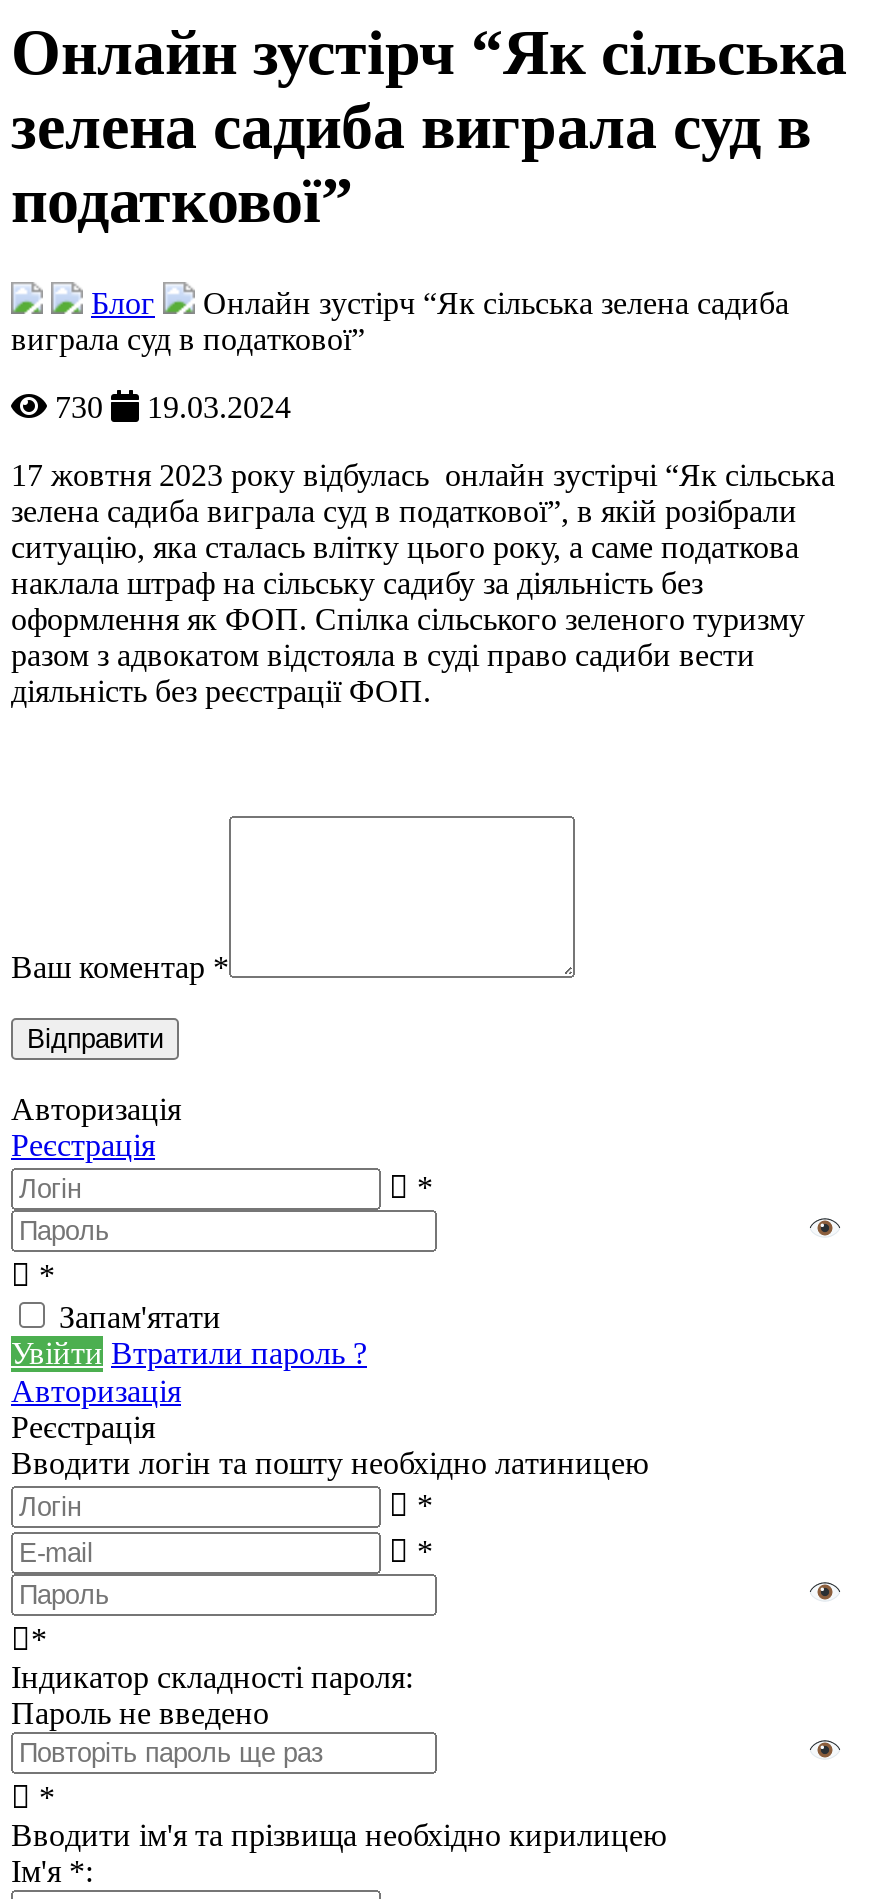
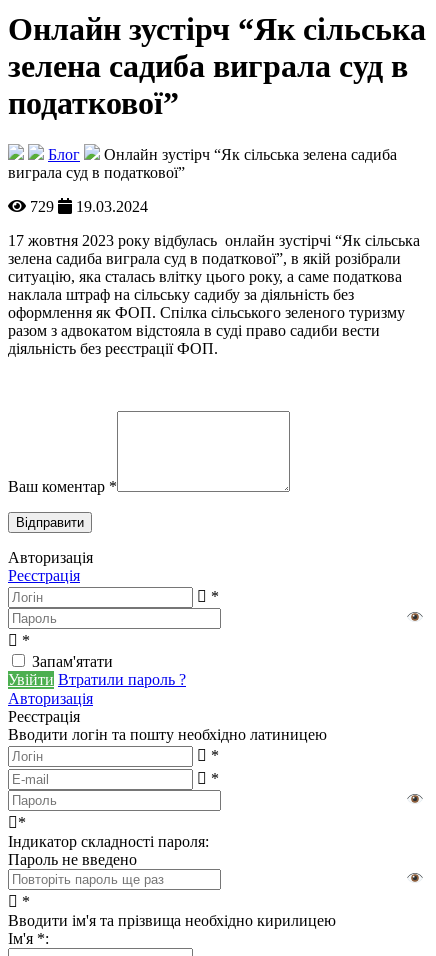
[47,390,291,424] 730 19.03.2024 -> [26,198,148,215] 729 19.03.2024

